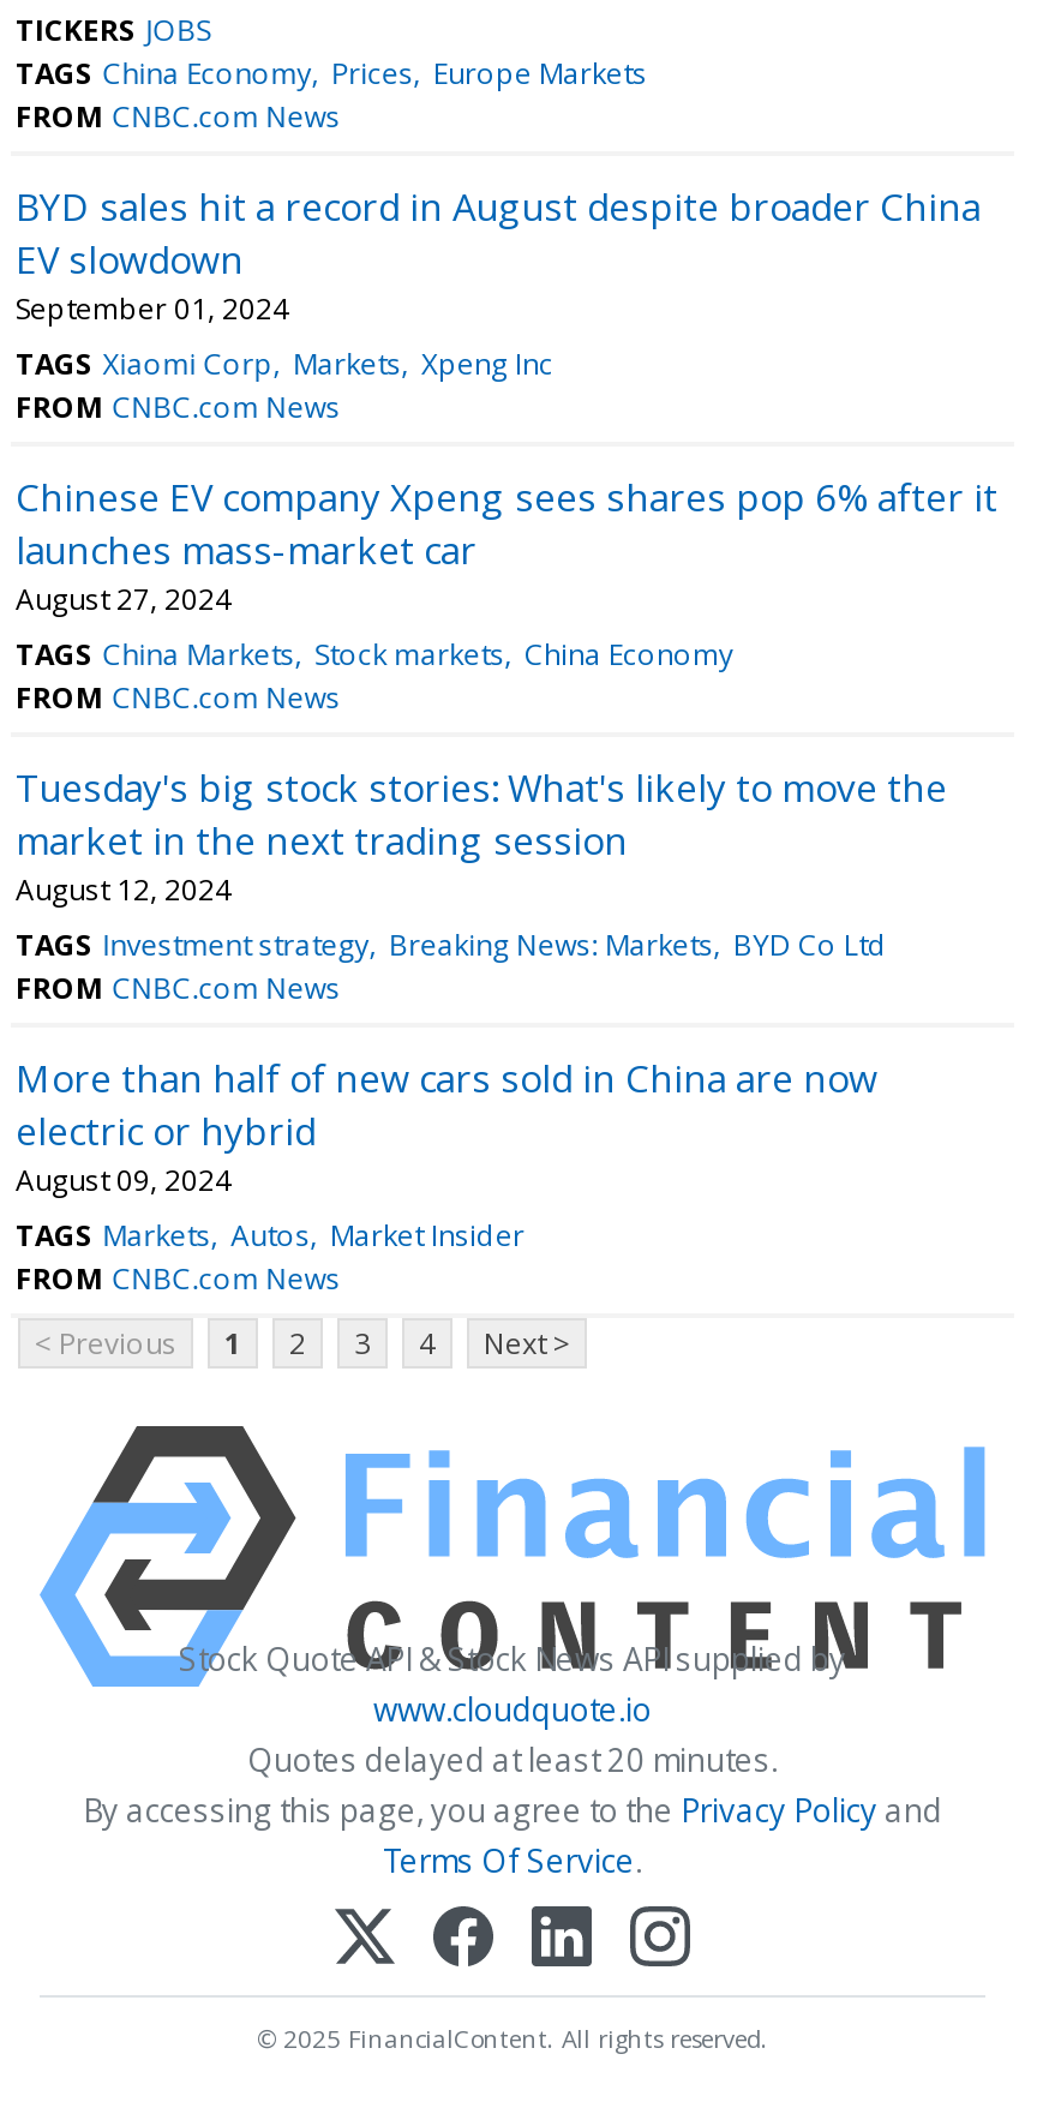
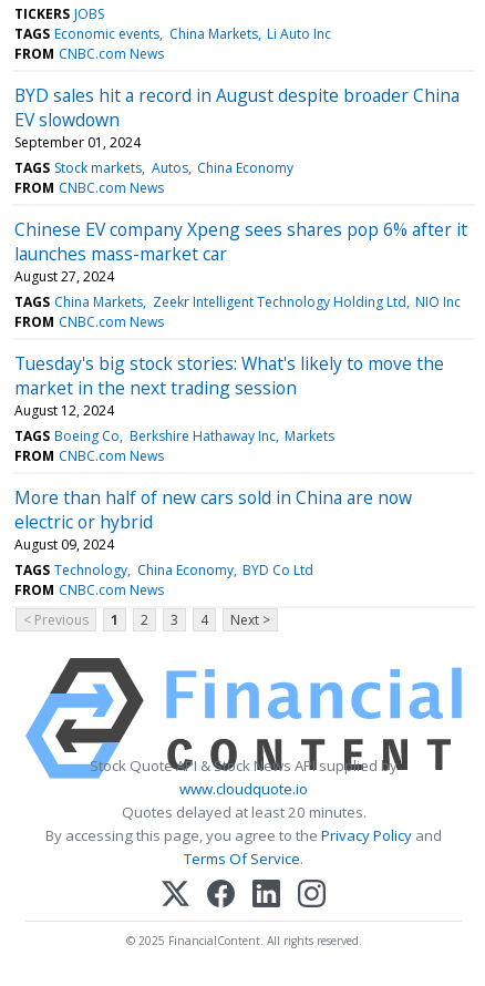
[16,52,647,93] TAGS China Economy Prices Europe Markets -> [14,24,331,43] TAGS Economic events China Markets Li Auto Inc
[16,343,553,384] TAGS Xiaomi Corp Markets Xpeng Inc -> [14,158,293,177] TAGS Stock markets Autos China Economy
[16,633,733,674] TAGS China Markets Stock markets China Economy -> [14,292,461,311] TAGS China Markets Zeekr Intelligent Technology Holding Ltd NIO Inc
[16,924,887,965] TAGS Investment strategy Breaking News: Markets BYD Co Ltd -> [14,426,334,445] TAGS Boeing Co Berkshire Hathaway Inc Markets
[16,1214,524,1255] TAGS Markets Autos Market Insider -> [14,560,313,579] TAGS Technology China Economy BYD Co Ltd

